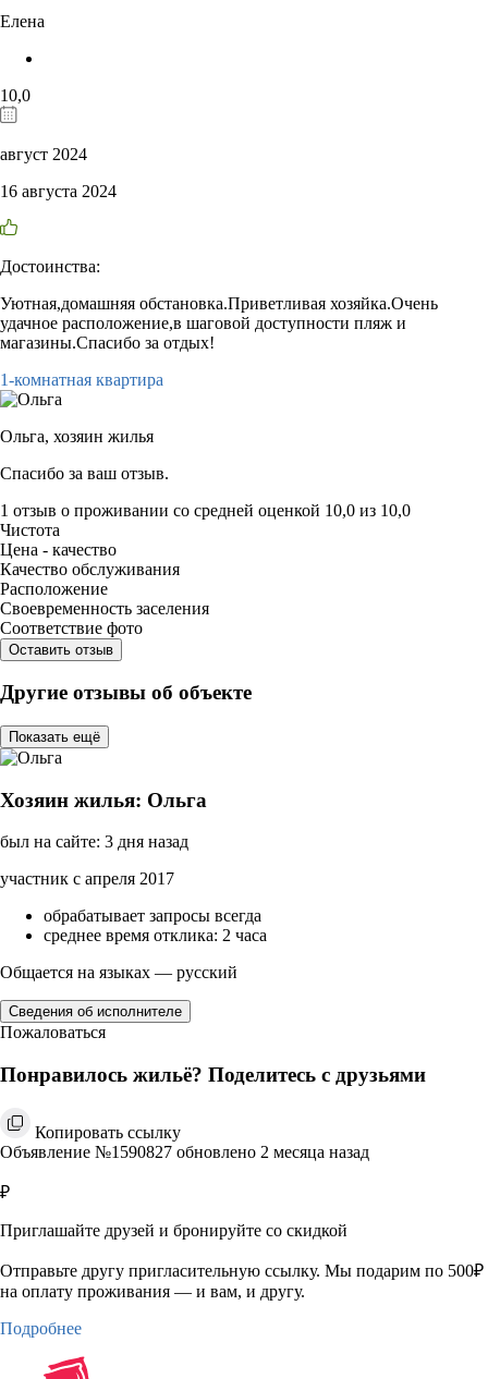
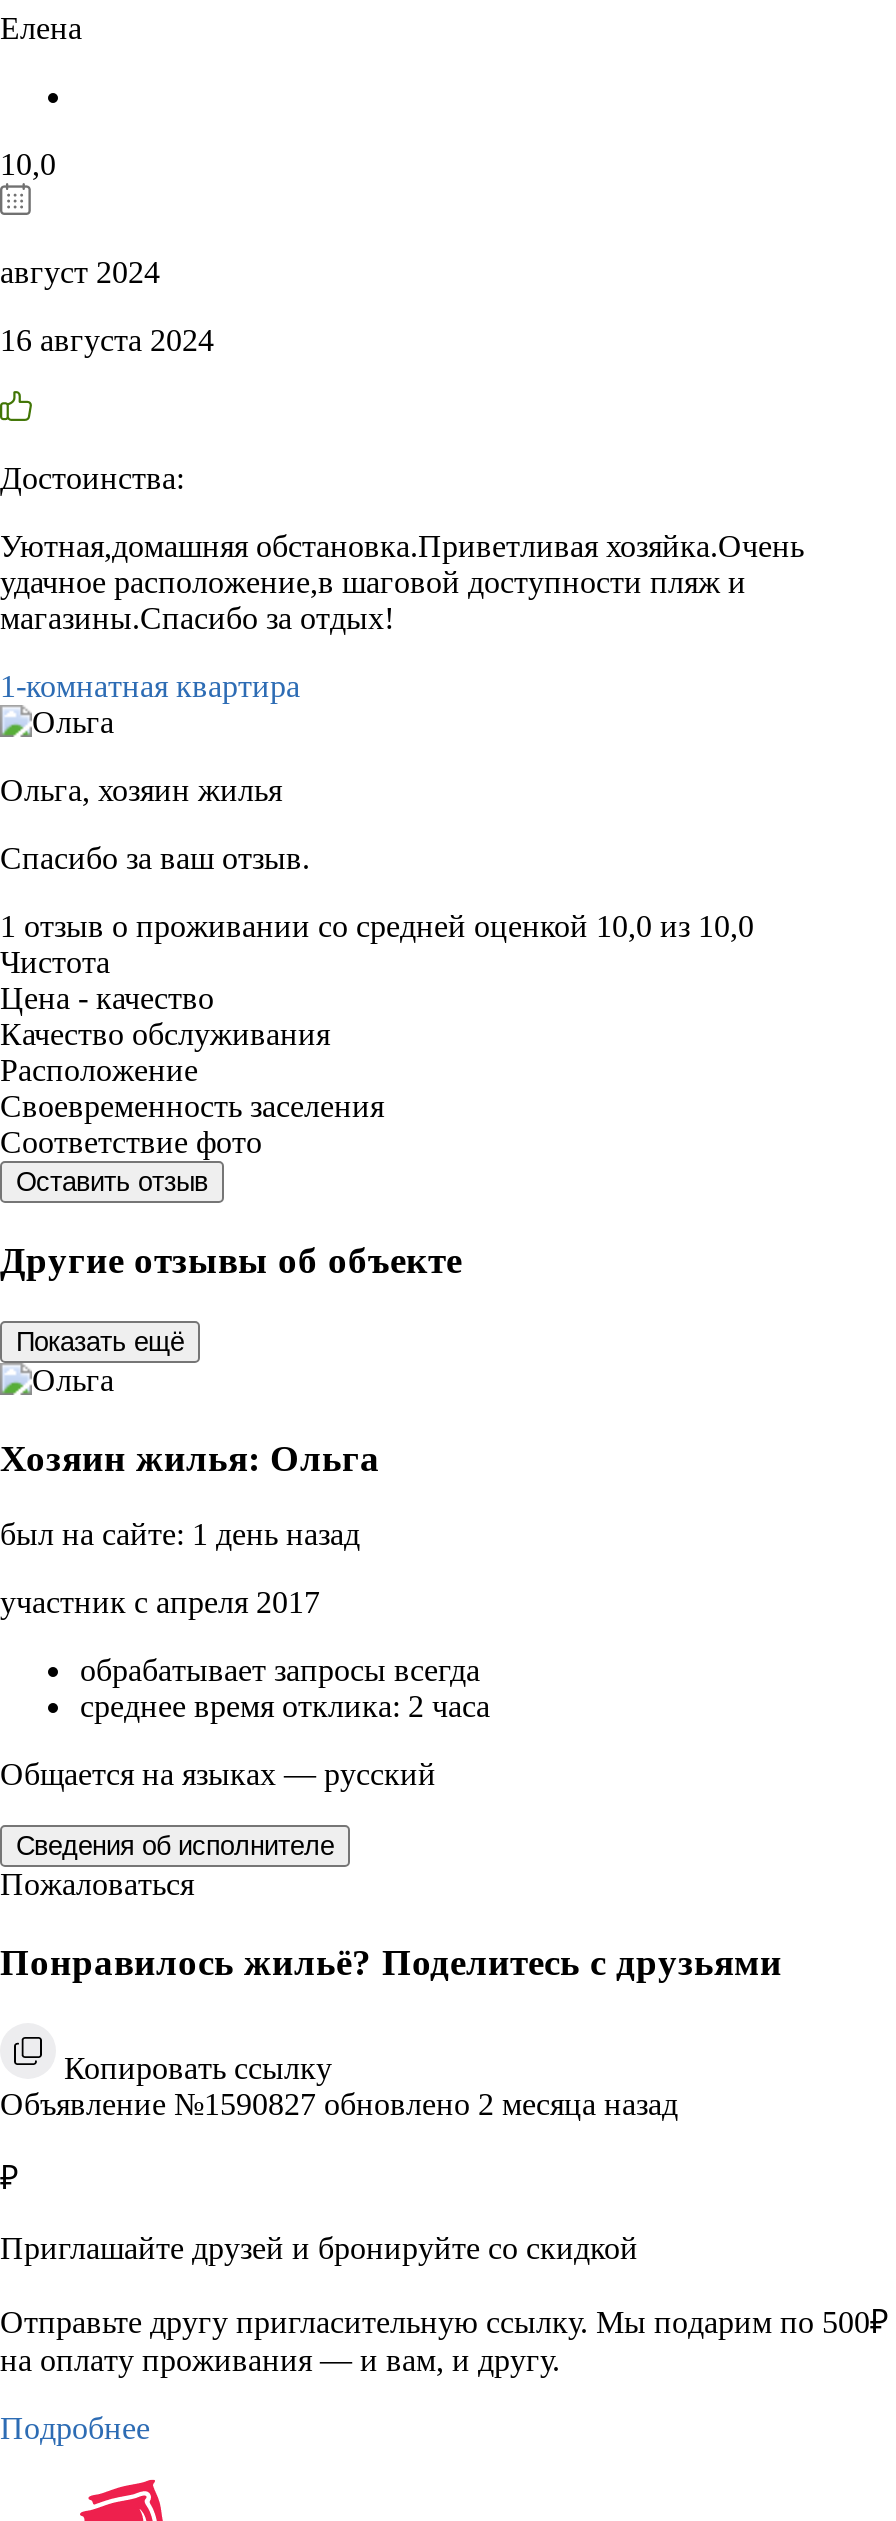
[0,833,188,851] был на сайте: 3 дня назад -> [0,1518,360,1552] был на сайте: 1 день назад

